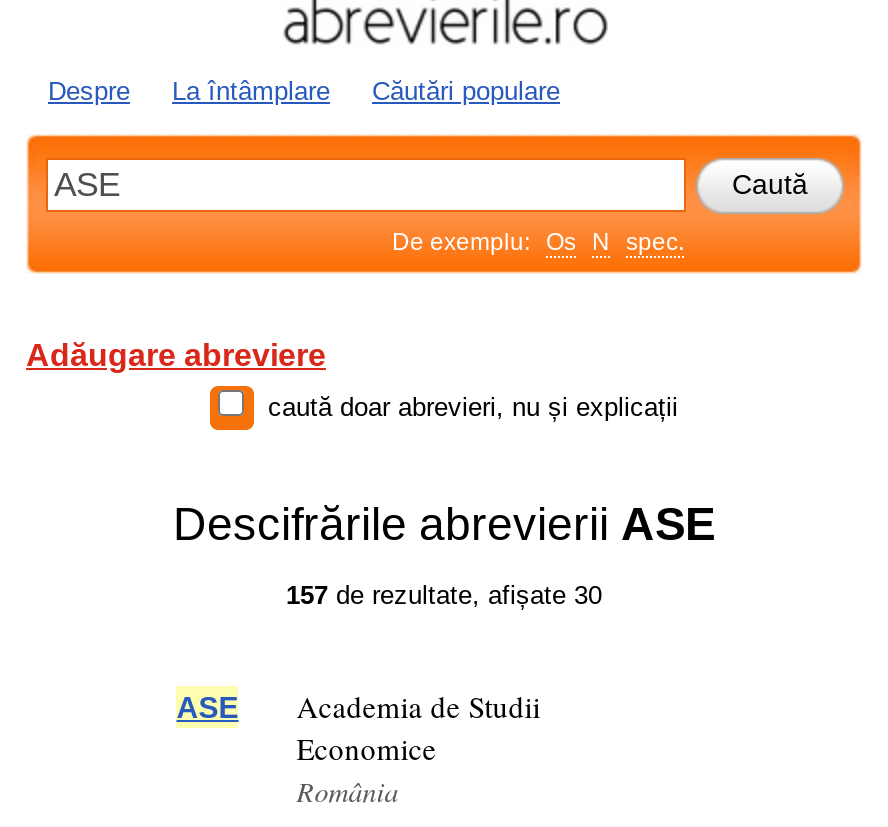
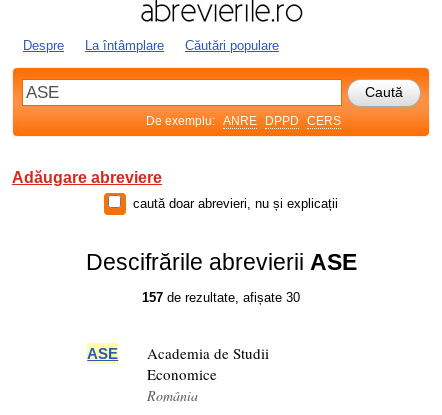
[392,228,684,256] De exemplu: Os N spec. -> [146,114,341,128] De exemplu: ANRE DPPD CERS

